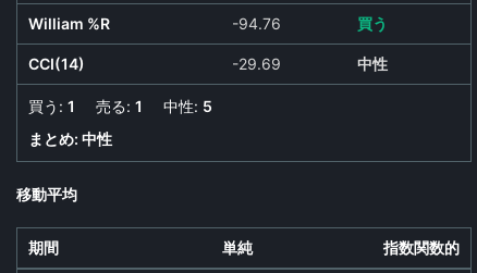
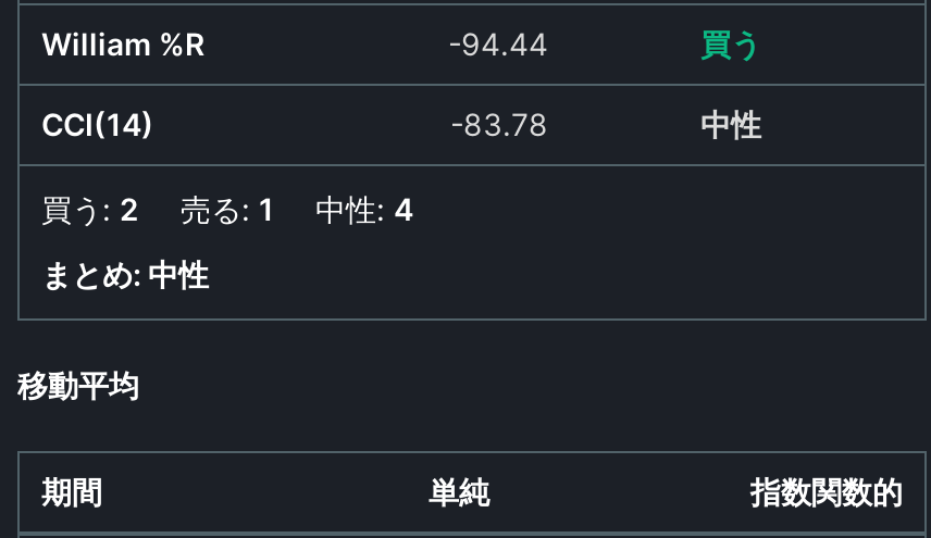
[232,14,281,32] -94.76 -> [448,24,548,61] -94.44
[232,54,281,72] -29.69 -> [450,104,548,141] -83.78
[28,96,75,115] 買う: 1 -> [41,189,139,226] 買う: 2
[163,96,212,115] 中性: 5 -> [315,189,413,226] 中性: 4

